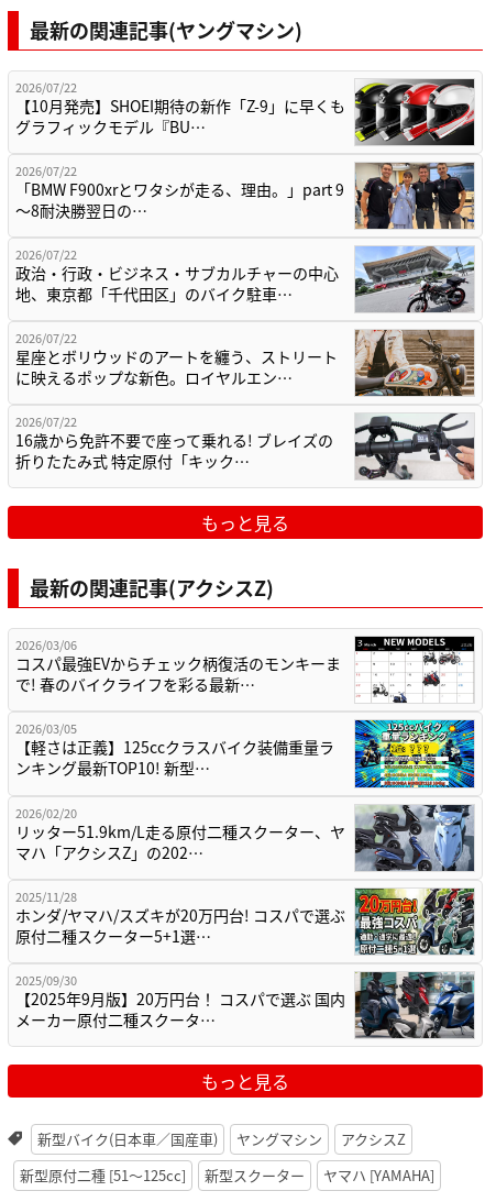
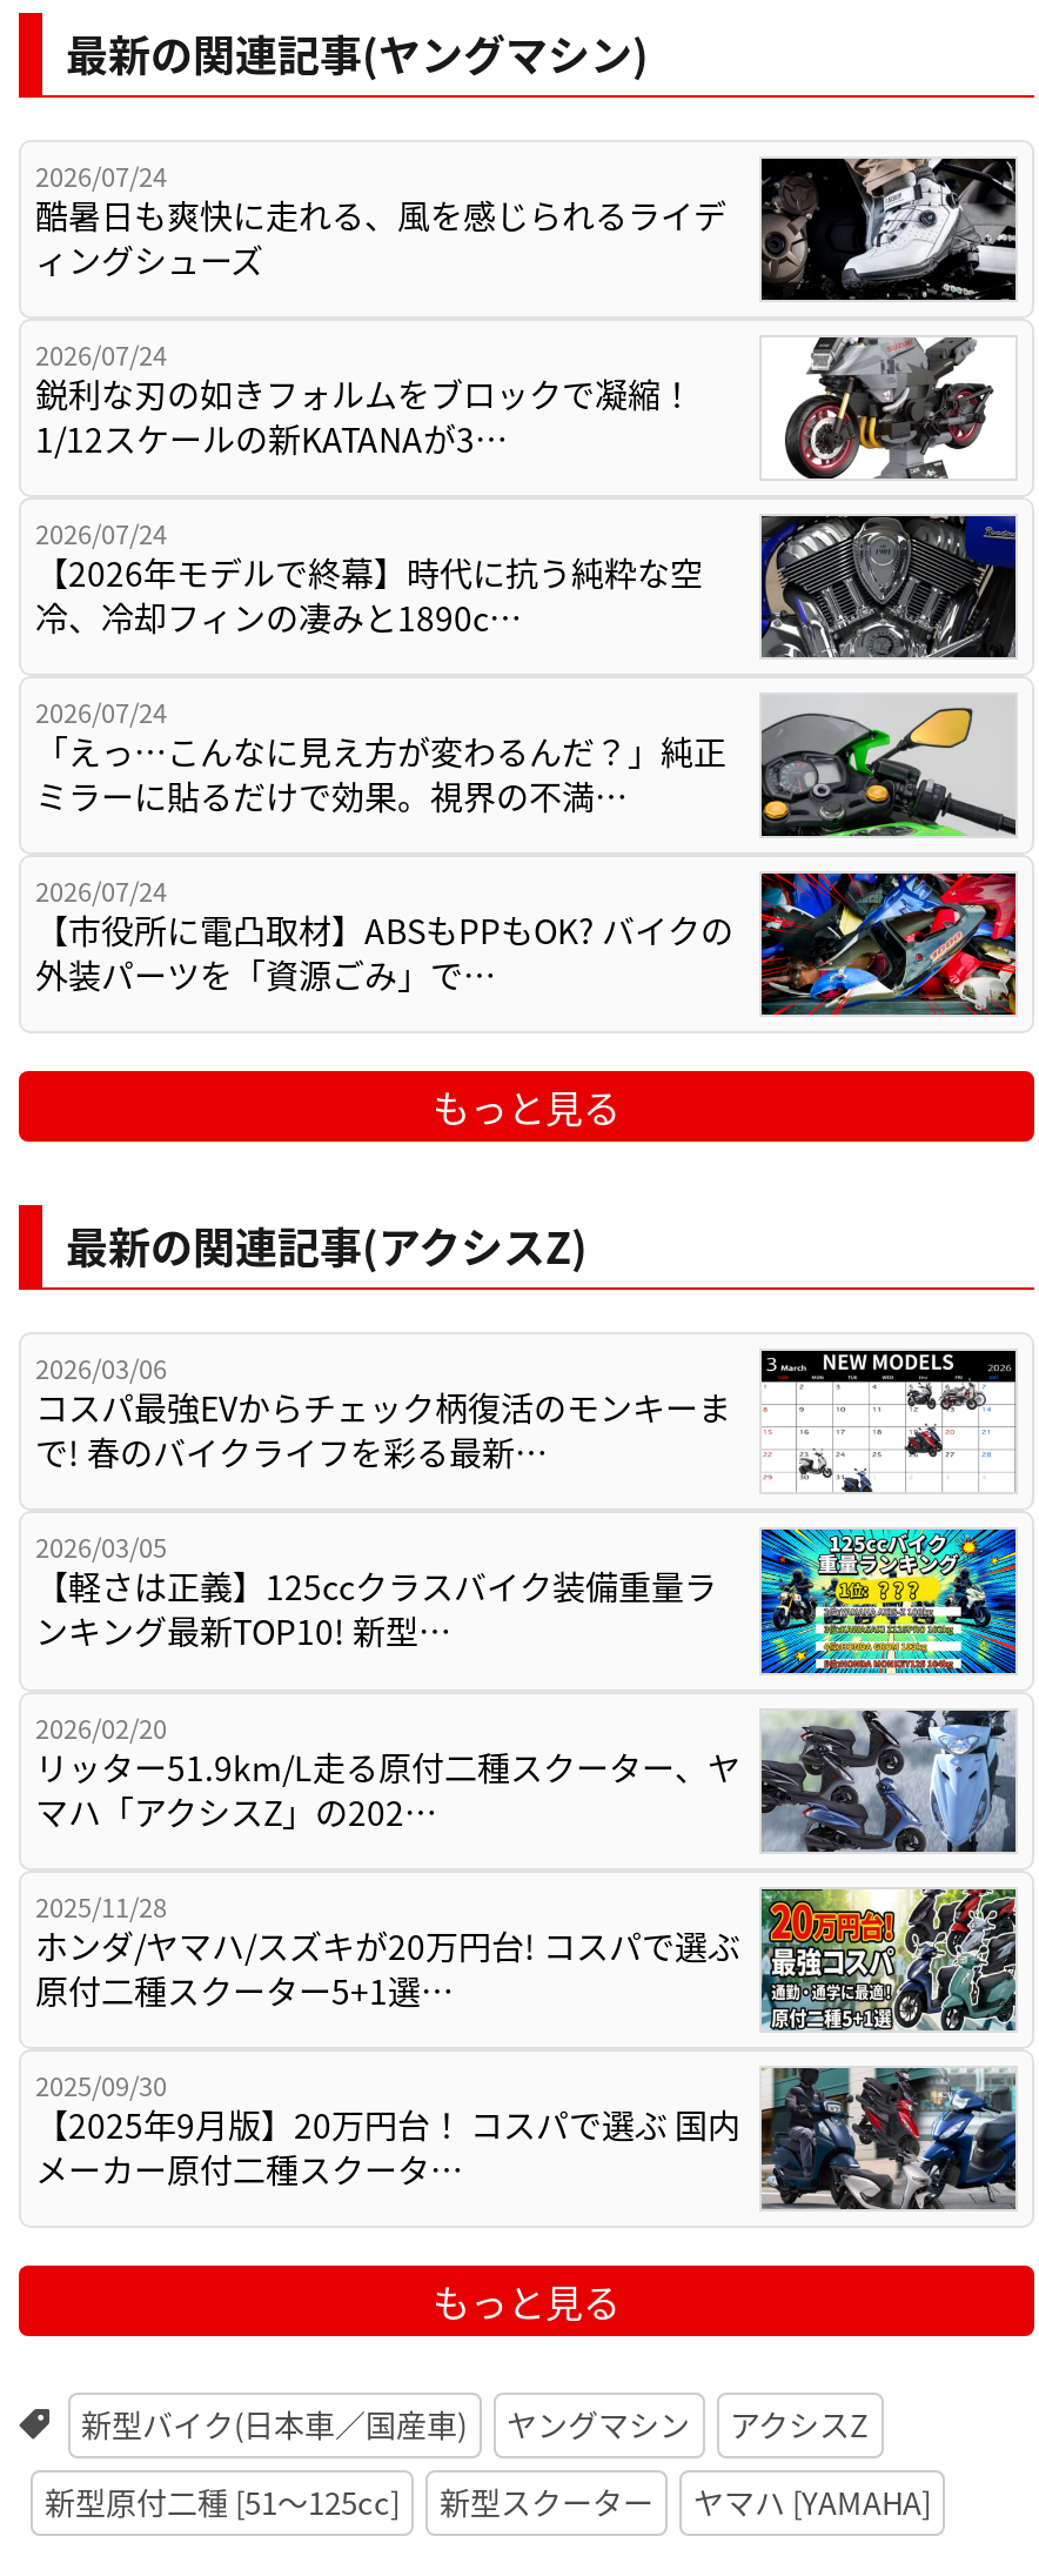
[15,78,475,145] [image] | 2026/07/22 | 【10月発売】SHOEI期待の新作「Z-9」に早くも | グラフィックモデル『BU… -> [35,156,1018,302] [image] | 2026/07/24 | 酷暑日も爽快に走れる、風を感じられるライデ | ィングシューズ
[15,162,475,230] [image] | 2026/07/22 | 「BMW F900xrとワタシが走る、理由。」part 9 | 〜8耐決勝翌日の… -> [35,335,1015,481] [image] | 2026/07/24 | 鋭利な刃の如きフォルムをブロックで凝縮！ | 1/12スケールの新KATANAが3…
[15,245,474,312] [image] | 2026/07/22 | 政治・行政・ビジネス・サブカルチャーの中心 | 地、東京都「千代田区」のバイク駐車… -> [35,514,1018,657] [image] | 2026/07/24 | 【2026年モデルで終幕】時代に抗う純粋な空 | 冷、冷却フィンの凄みと1890c…
[15,329,475,397] [image] | 2026/07/22 | 星座とボリウッドのアートを纏う、ストリート | に映えるポップな新色。ロイヤルエン… -> [35,693,1015,838] [image] | 2026/07/24 | 「えっ…こんなに見え方が変わるんだ？」純正 | ミラーに貼るだけで効果。視界の不満…
[15,413,474,481] [image] | 2026/07/22 | 16歳から免許不要で座って乗れる! ブレイズの | 折りたたみ式 特定原付「キック… -> [35,871,1018,1017] [image] | 2026/07/24 | 【市役所に電凸取材】ABSもPPもOK? バイクの | 外装パーツを「資源ごみ」で…

